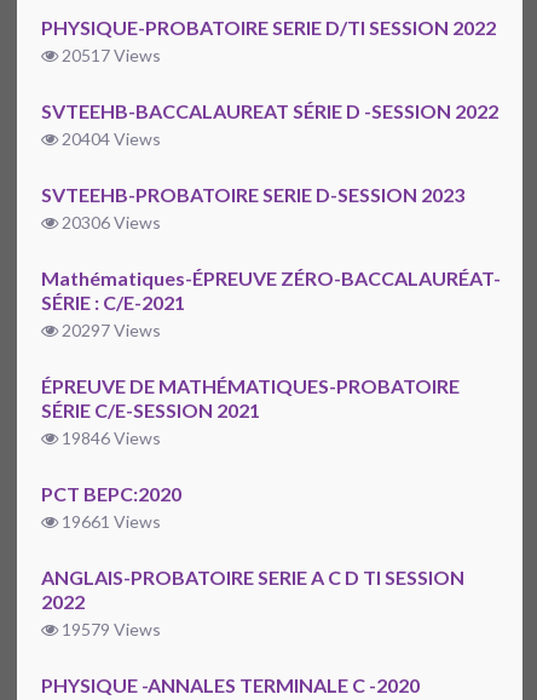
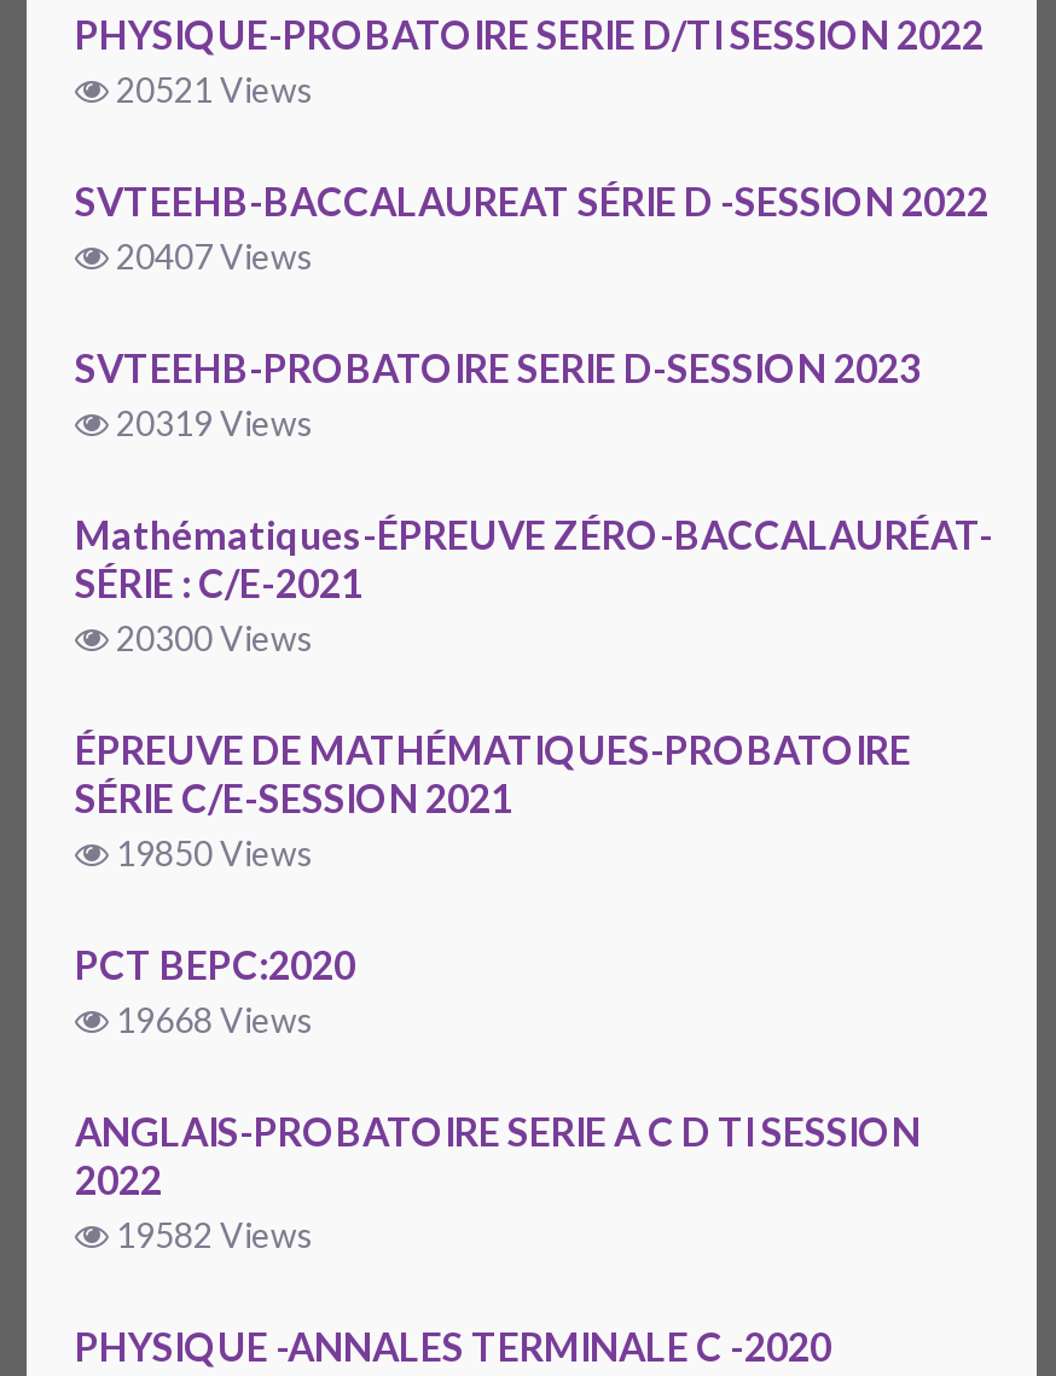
[58,45,161,66] 20517 Views -> [109,70,314,111] 20521 Views
[58,129,161,149] 20404 Views -> [109,237,314,278] 20407 Views
[58,212,161,233] 20306 Views -> [109,403,314,444] 20319 Views
[58,320,161,341] 20297 Views -> [109,618,314,659] 20300 Views
[58,428,161,449] 19846 Views -> [109,833,314,874] 19850 Views
[58,512,161,532] 19661 Views -> [109,1000,314,1041] 19668 Views
[58,619,161,640] 19579 Views -> [109,1215,314,1256] 19582 Views

